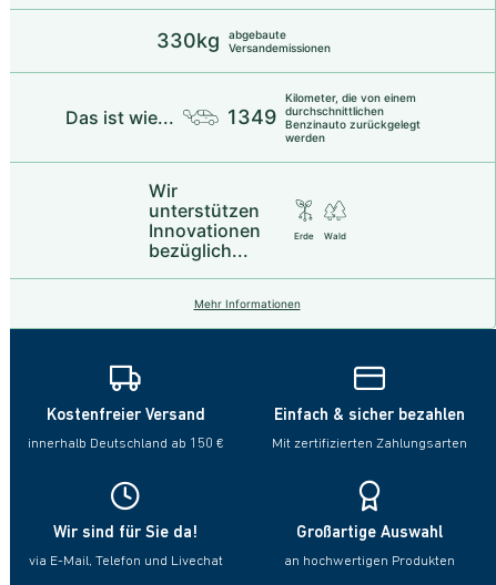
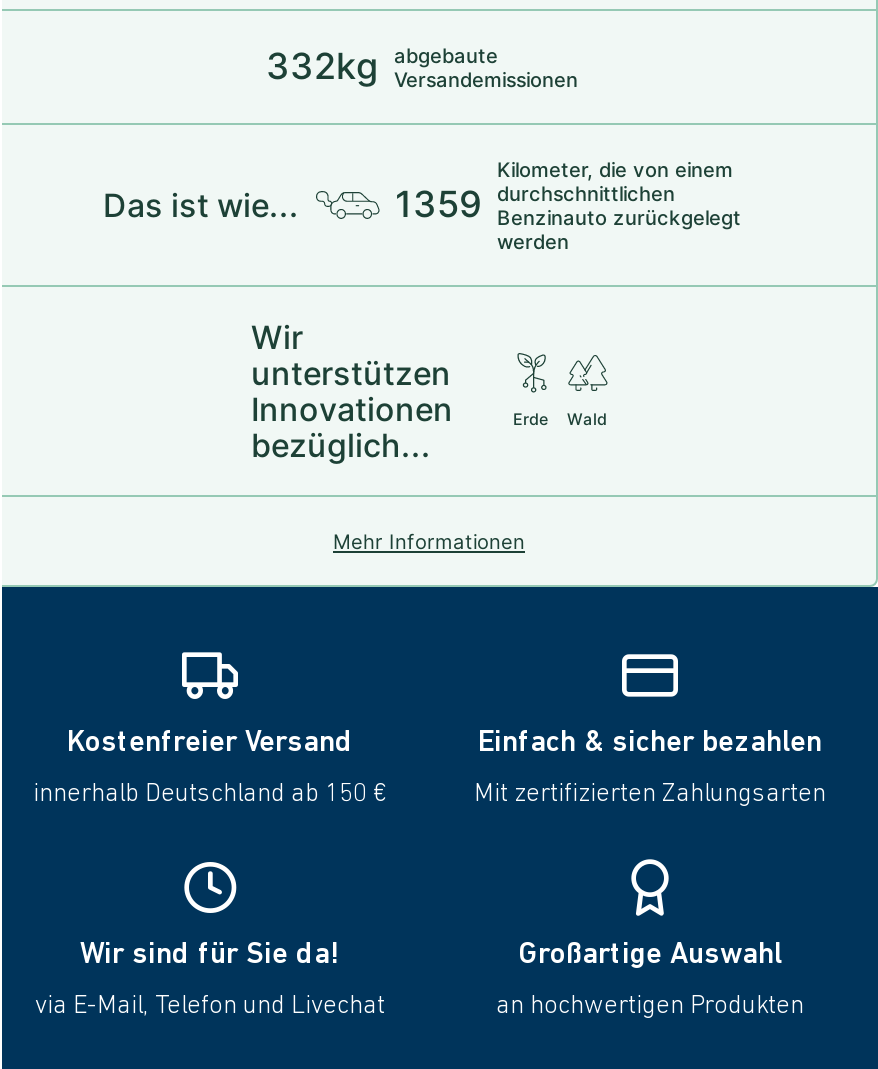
[156,27,330,54] 330kg abgebaute Versandemissionen -> [266,43,578,91] 332kg abgebaute Versandemissionen
[227,104,421,131] 1349 durchschnittlichen Benzinauto zurückgelegt -> [395,181,741,229] 1359 durchschnittlichen Benzinauto zurückgelegt

